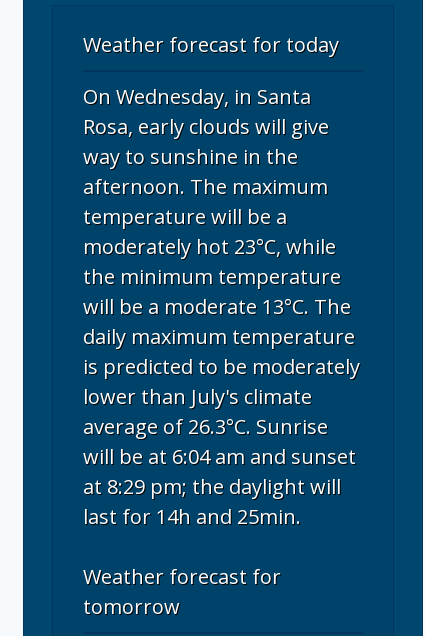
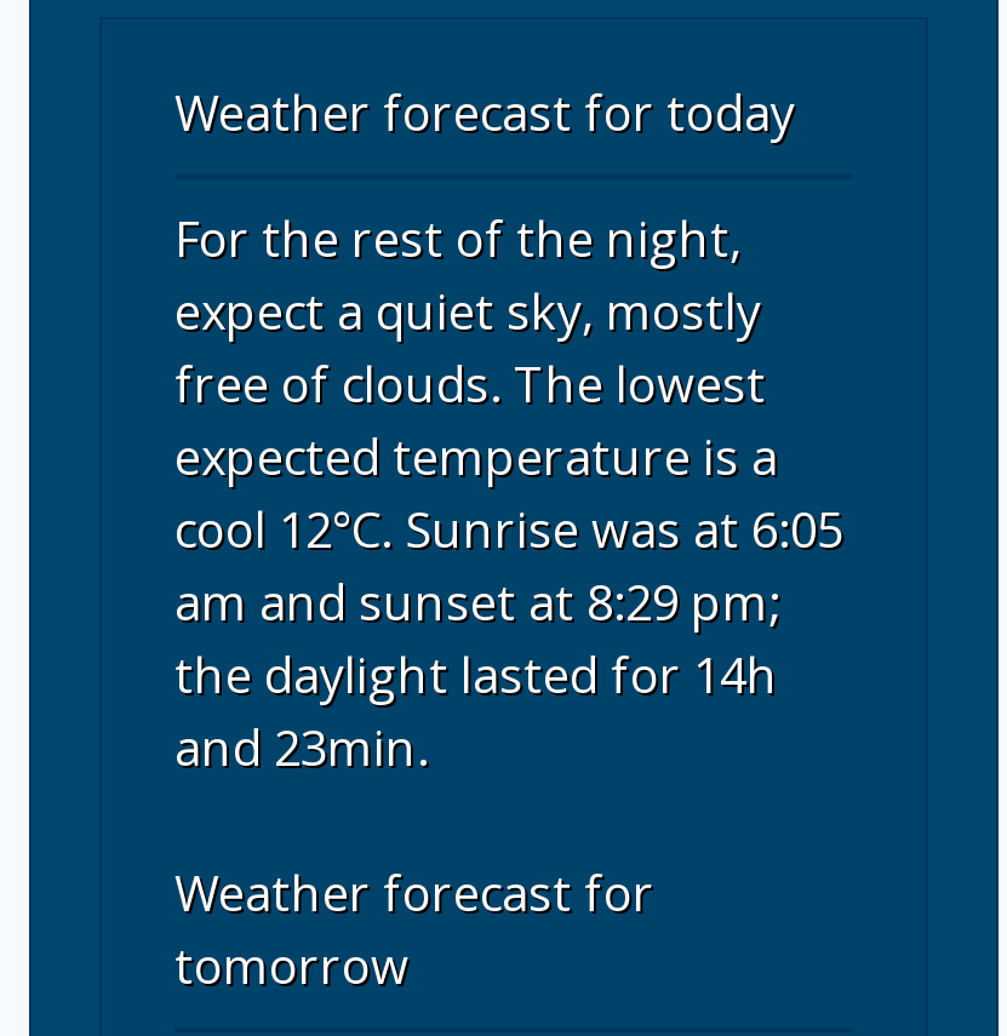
[83,83,360,530] On Wednesday, in Santa | Rosa, early clouds will give | way to sunshine in the | afternoon. The maximum | temperature will be a | moderately hot 23°C, while | the minimum temperature | will be a moderate 13°C. The | daily maximum temperature | is predicted to be moderately | lower than July's climate | average of 26.3°C. Sunrise | will be at 6:04 am and sunset | at 8:29 pm; the daylight will | last for 14h and 25min. -> [174,207,843,782] For the rest of the night, | expect a quiet sky, mostly | free of clouds. The lowest | expected temperature is a | cool 12°C. Sunrise was at 6:05 | am and sunset at 8:29 pm; | the daylight lasted for 14h | and 23min.

